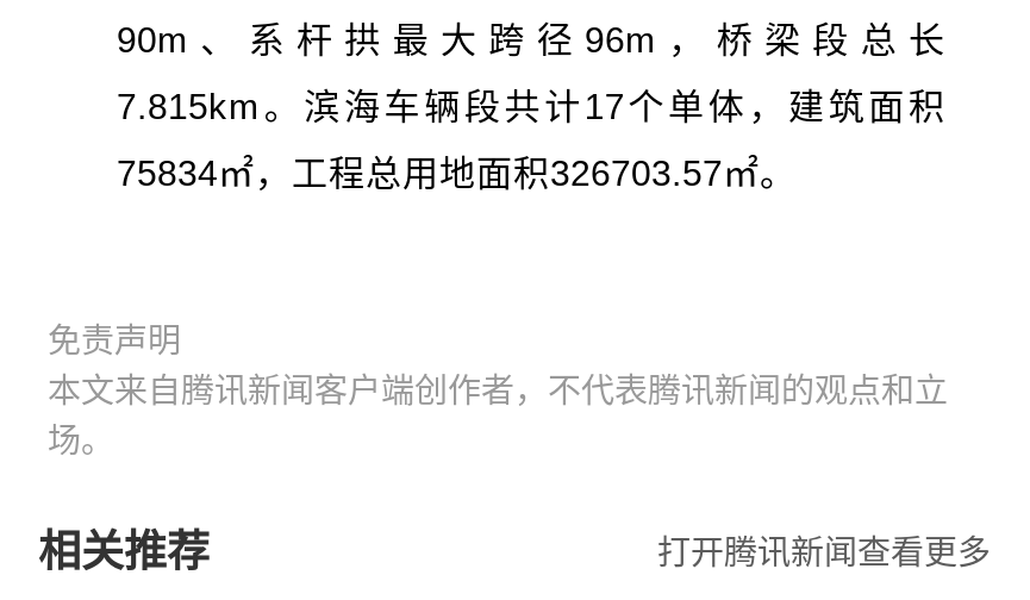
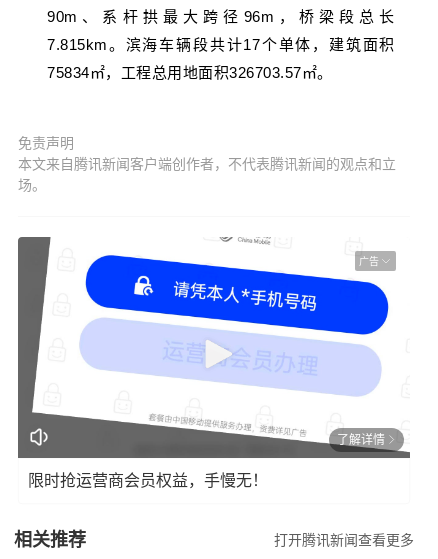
none -> [17,236,411,459] [image] | 广告
none -> [28,433,385,489] 了解详情 | 限时抢运营商会员权益，手慢无！

